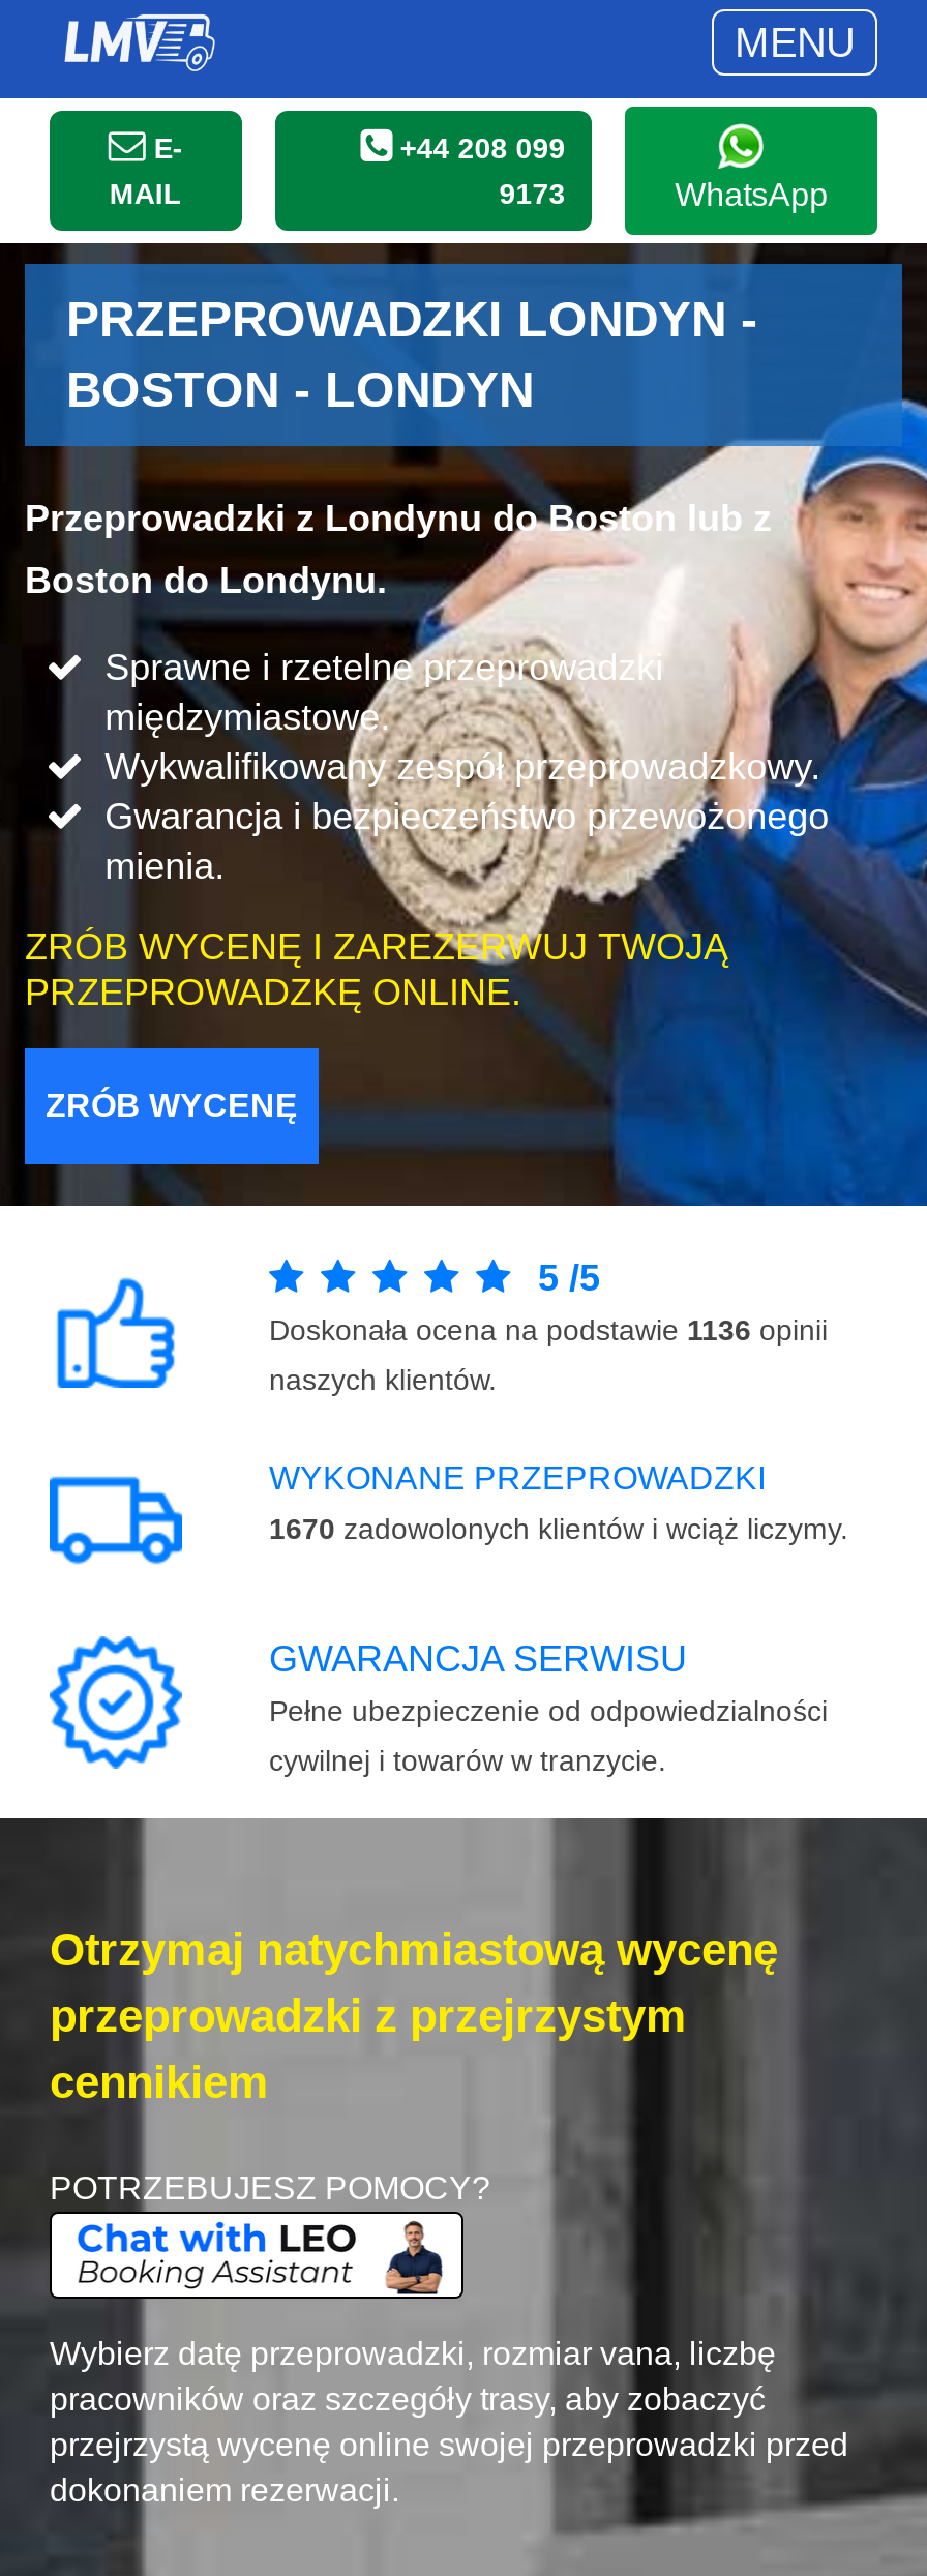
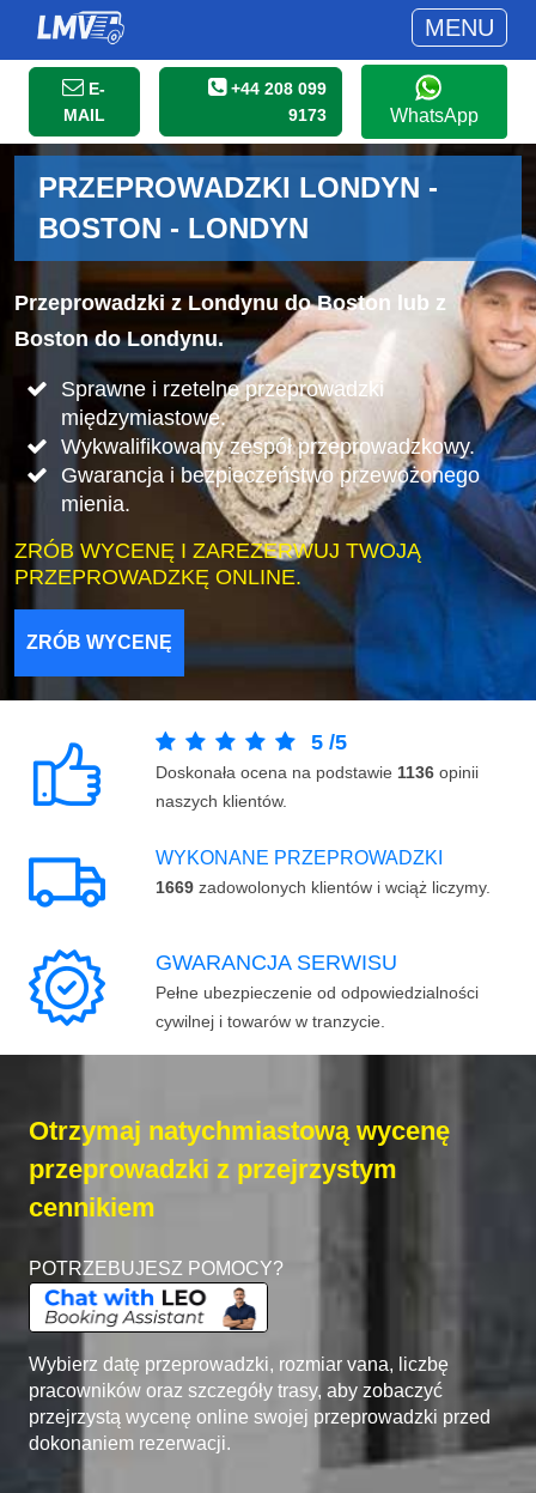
[269,1512,848,1545] 1670 zadowolonych klientów i wciąż liczymy. -> [156,877,491,897] 1669 zadowolonych klientów i wciąż liczymy.

